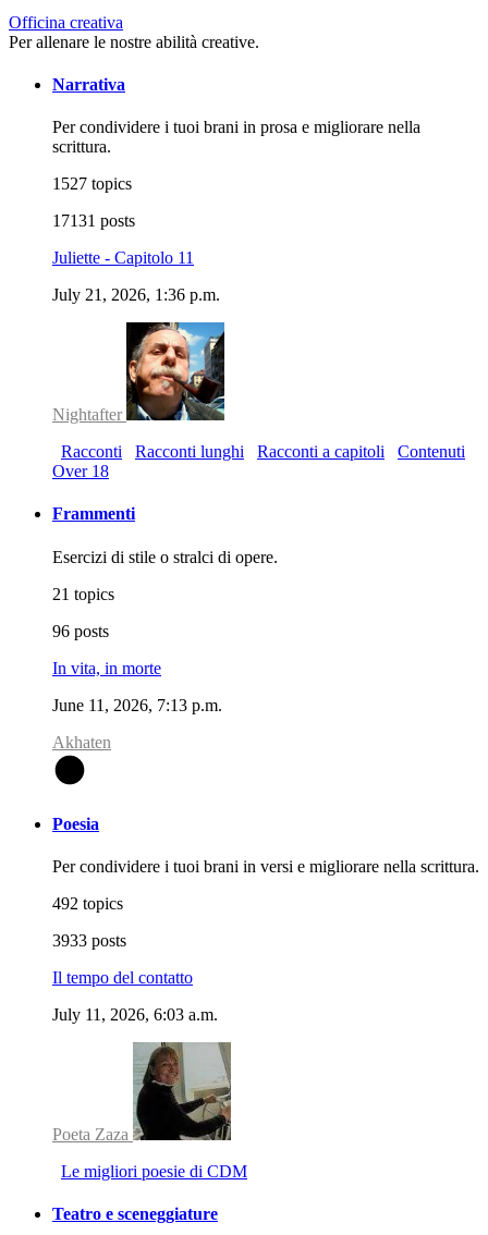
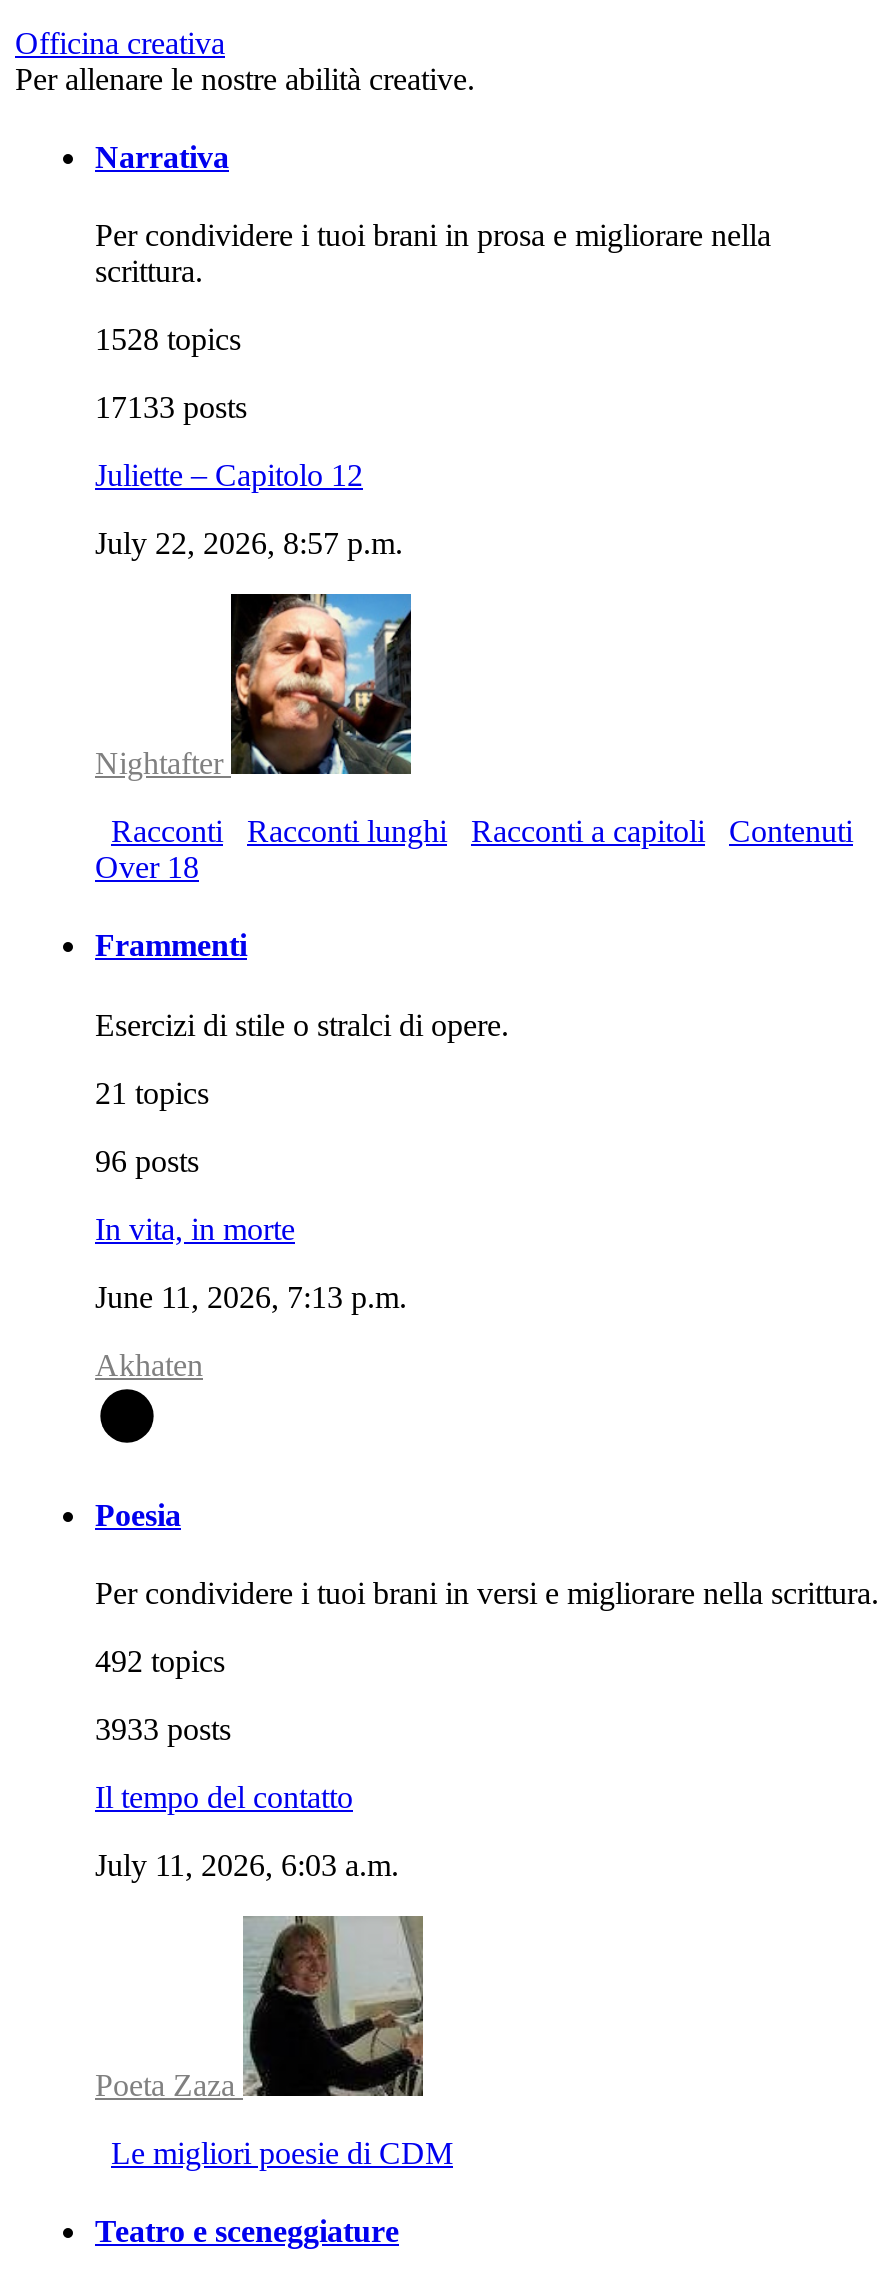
[52,174,132,193] 1527 topics -> [95,322,241,356] 1528 topics
[52,211,135,230] 17131 posts -> [95,390,247,424] 17133 posts
[52,248,194,267] Juliette - Capitolo 11 -> [95,458,363,492] Juliette – Capitolo 12
[52,285,220,304] July 21, 2026, 1:36 p.m. -> [95,526,403,560] July 22, 2026, 8:57 p.m.

